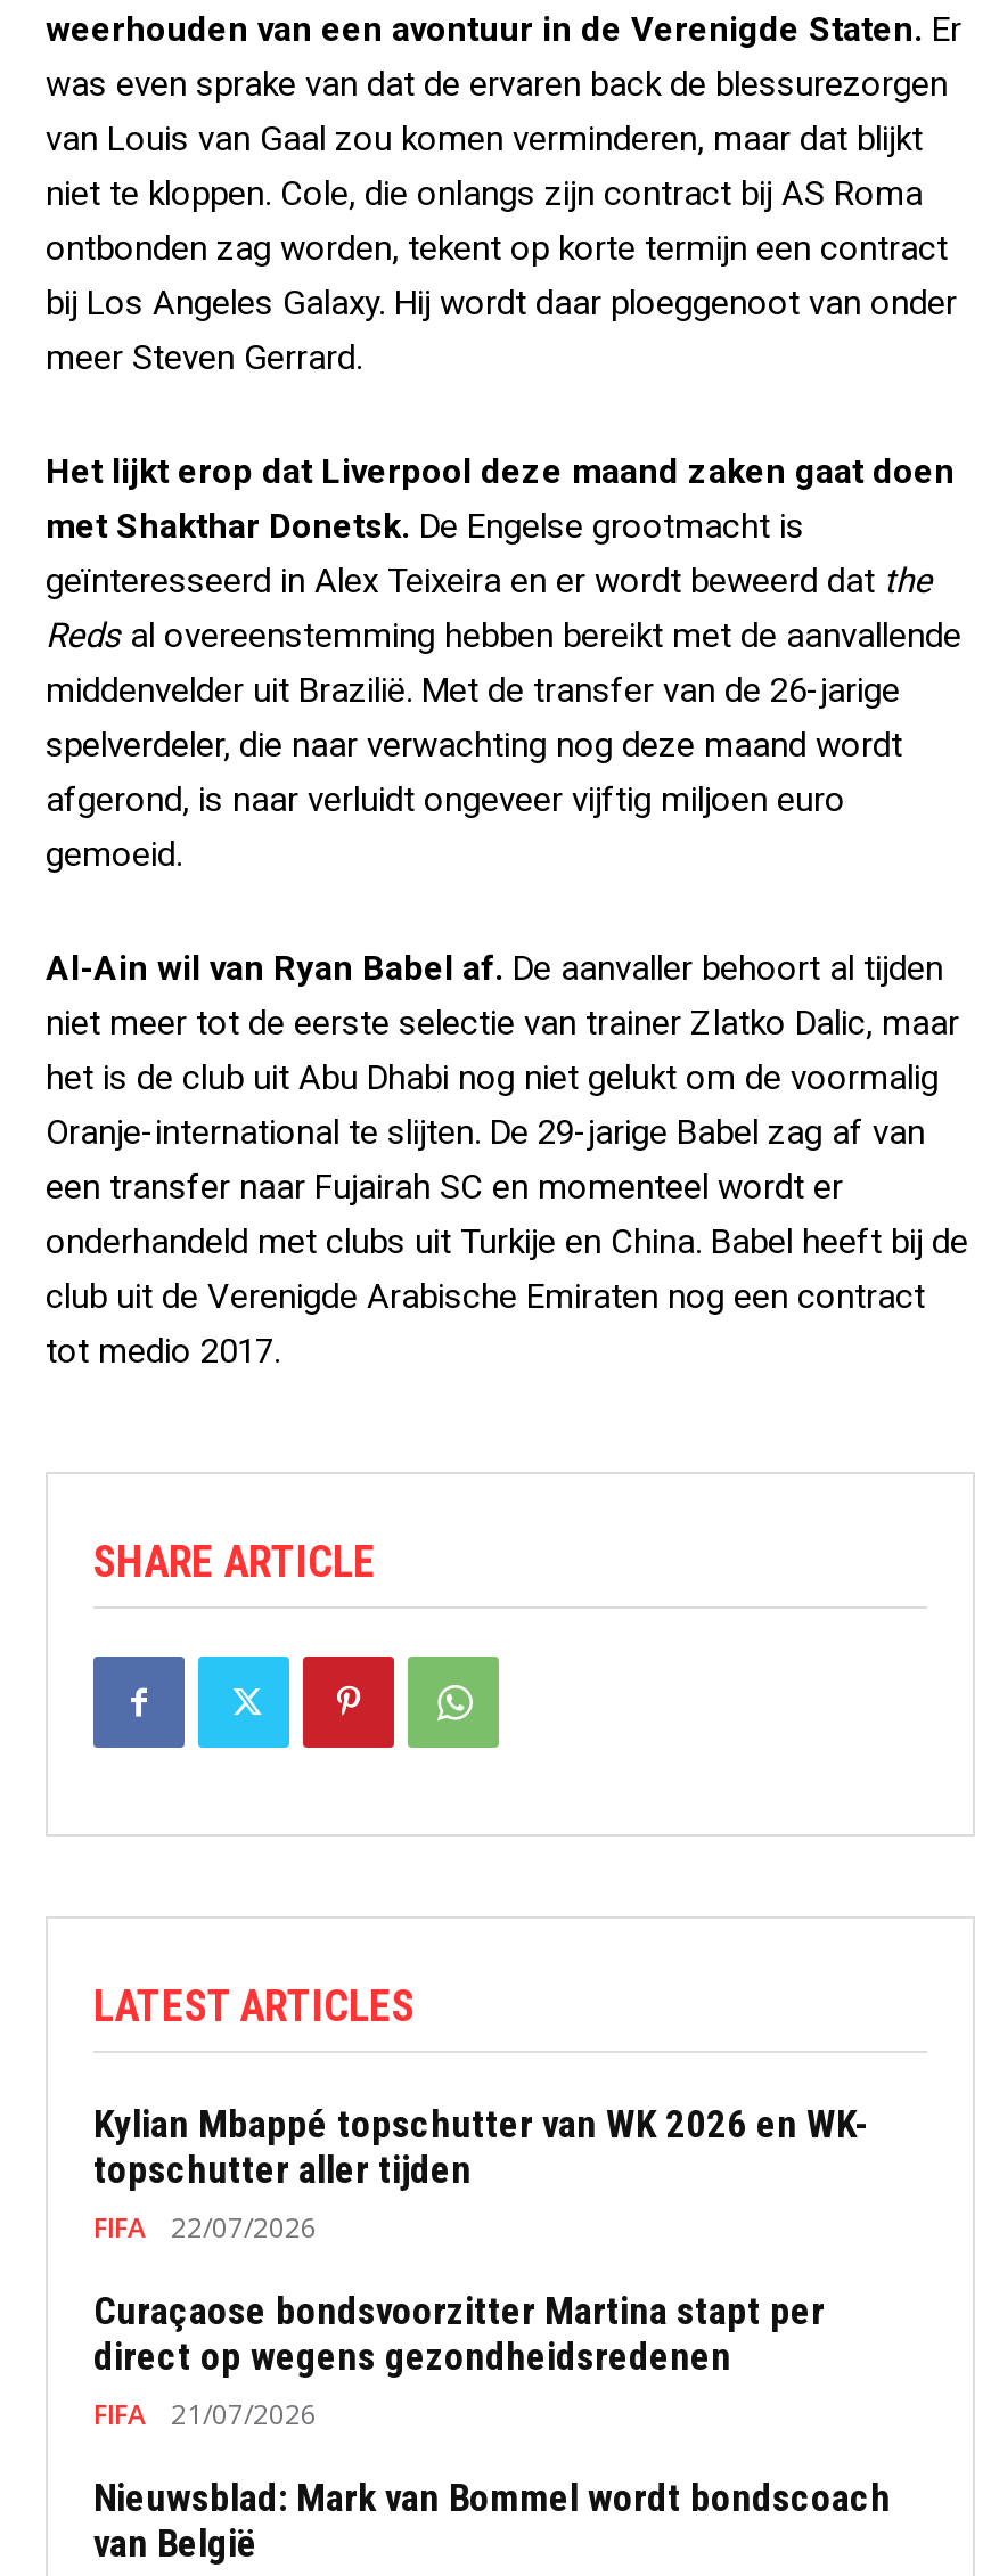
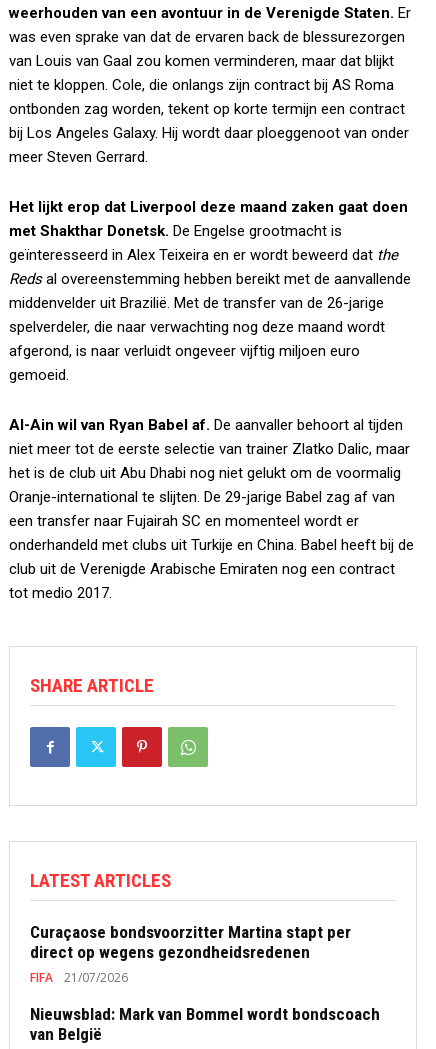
[93,2101,868,2247] Kylian Mbappé topschutter van WK 2026 en WK- | topschutter aller tijden | FIFA | 22/07/2026 -> none

